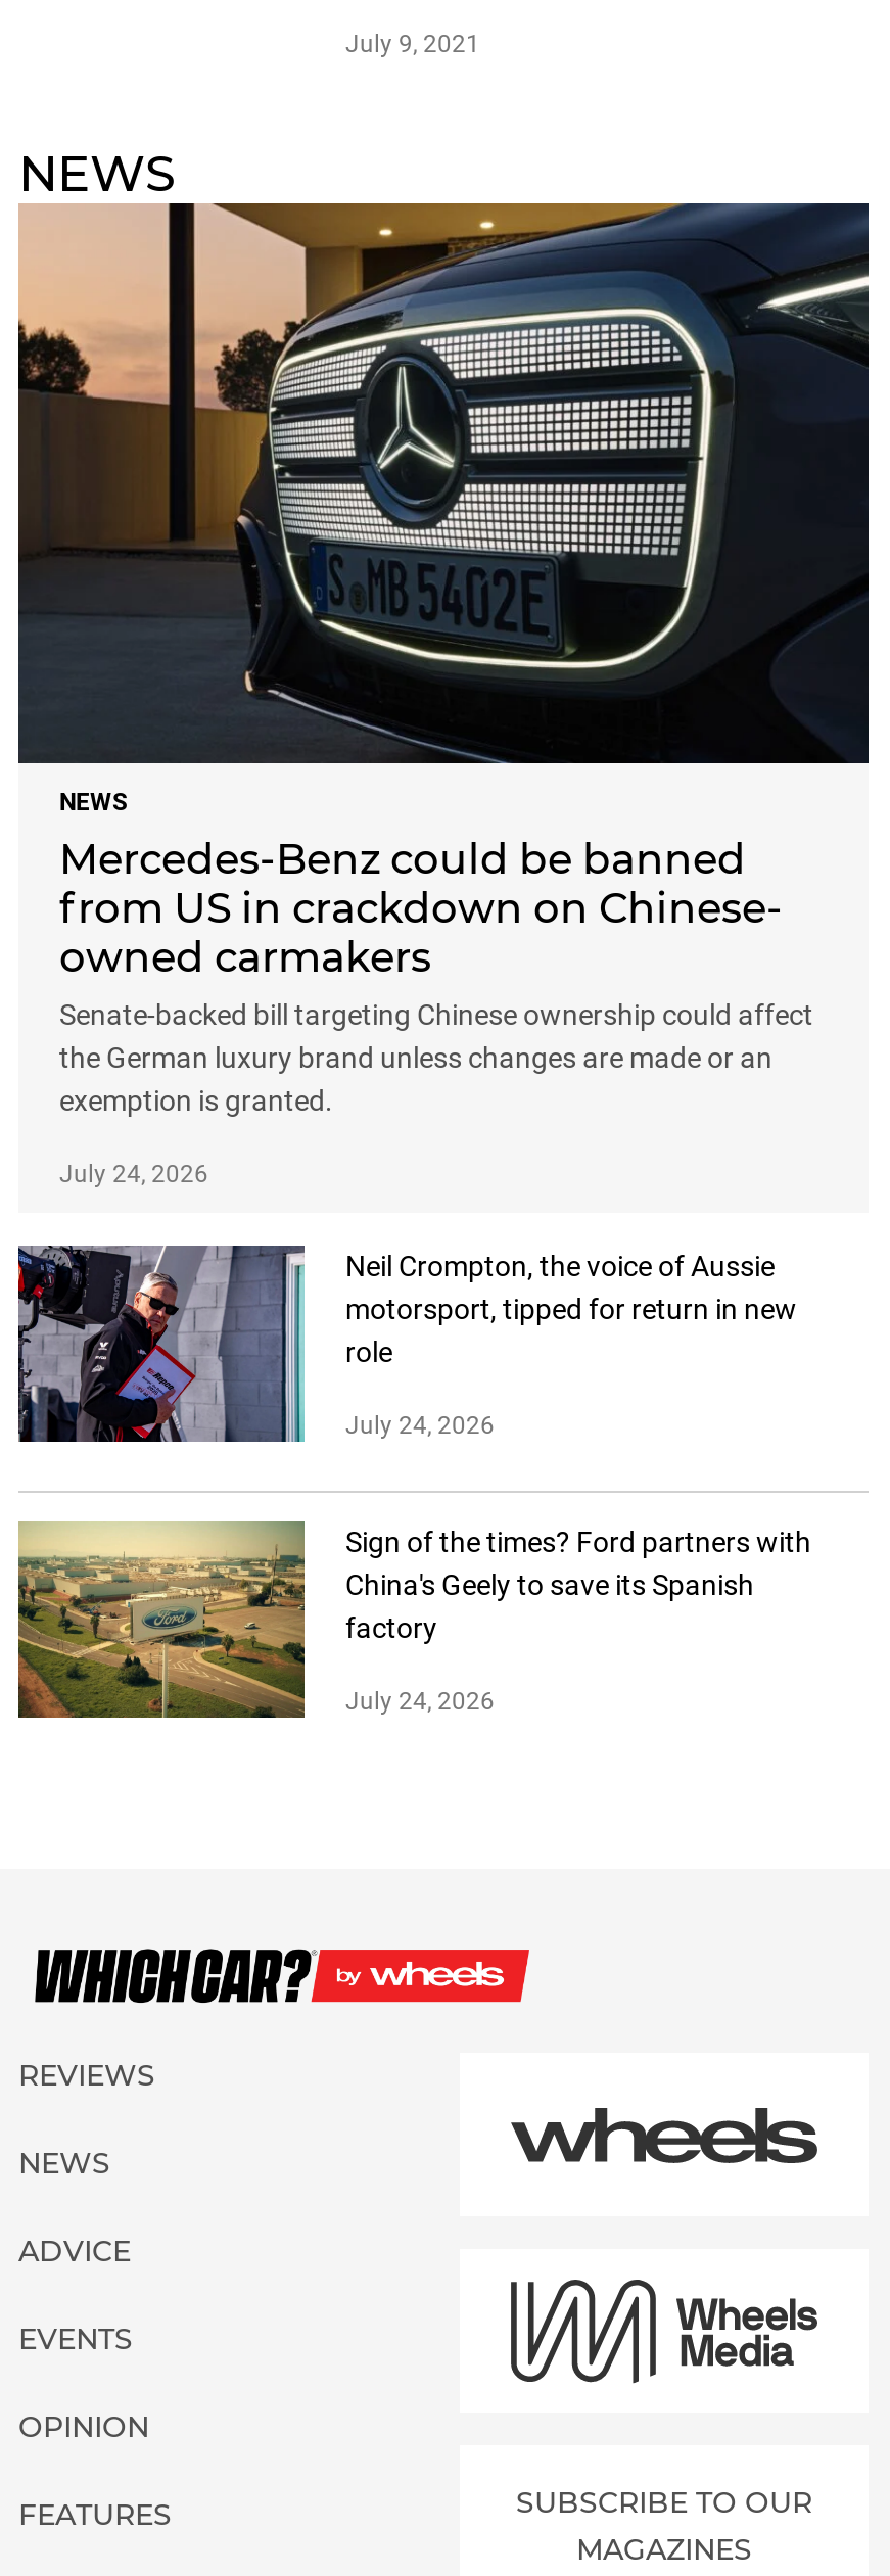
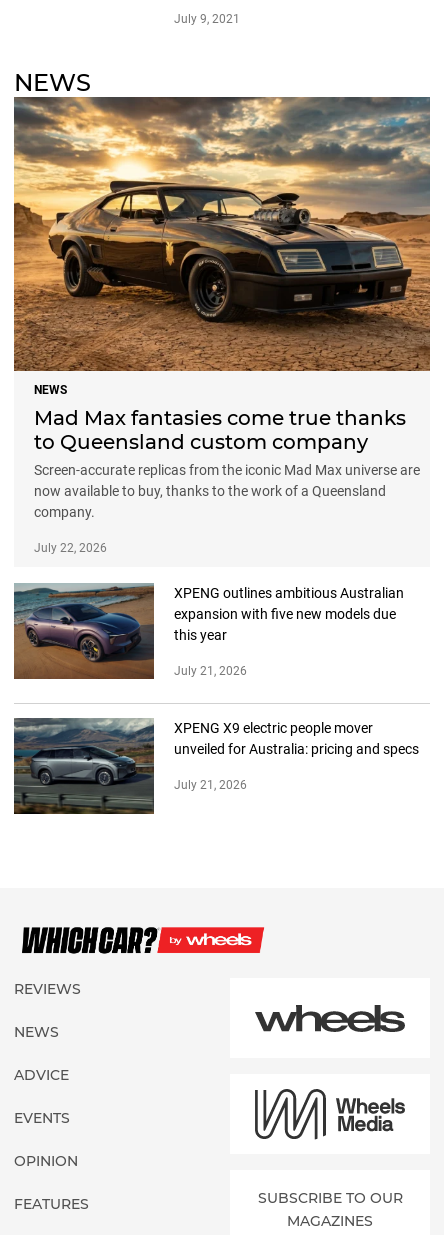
[16,203,871,1118] [image] | Mercedes-Benz could be banned | from US in crackdown on Chinese- | owned carmakers | Senate-backed bill targeting Chinese ownership could affect | the German luxury brand unless changes are made or an | exemption is granted. -> [13,97,431,520] [image] | Mad Max fantasies come true thanks | to Queensland custom company | Screen-accurate replicas from the iconic Mad Max universe are | now available to buy, thanks to the work of a Queensland | company.
[59,1161,208,1189] July 24, 2026 -> [34,541,107,555] July 22, 2026
[16,1246,797,1444] [image] | Neil Crompton, the voice of Aussie | motorsport, tipped for return in new | role -> [13,584,404,680] [image] | XPENG outlines ambitious Australian | expansion with five new models due | this year
[345,1412,495,1441] July 24, 2026 -> [174,664,247,678] July 21, 2026
[18,1521,811,1720] [image] | Sign of the times? Ford partners with | China's Geely to save its Spanish | factory -> [13,718,419,815] [image] | XPENG X9 electric people mover | unveiled for Australia: pricing and specs
[345,1688,495,1716] July 24, 2026 -> [174,778,247,792] July 21, 2026

